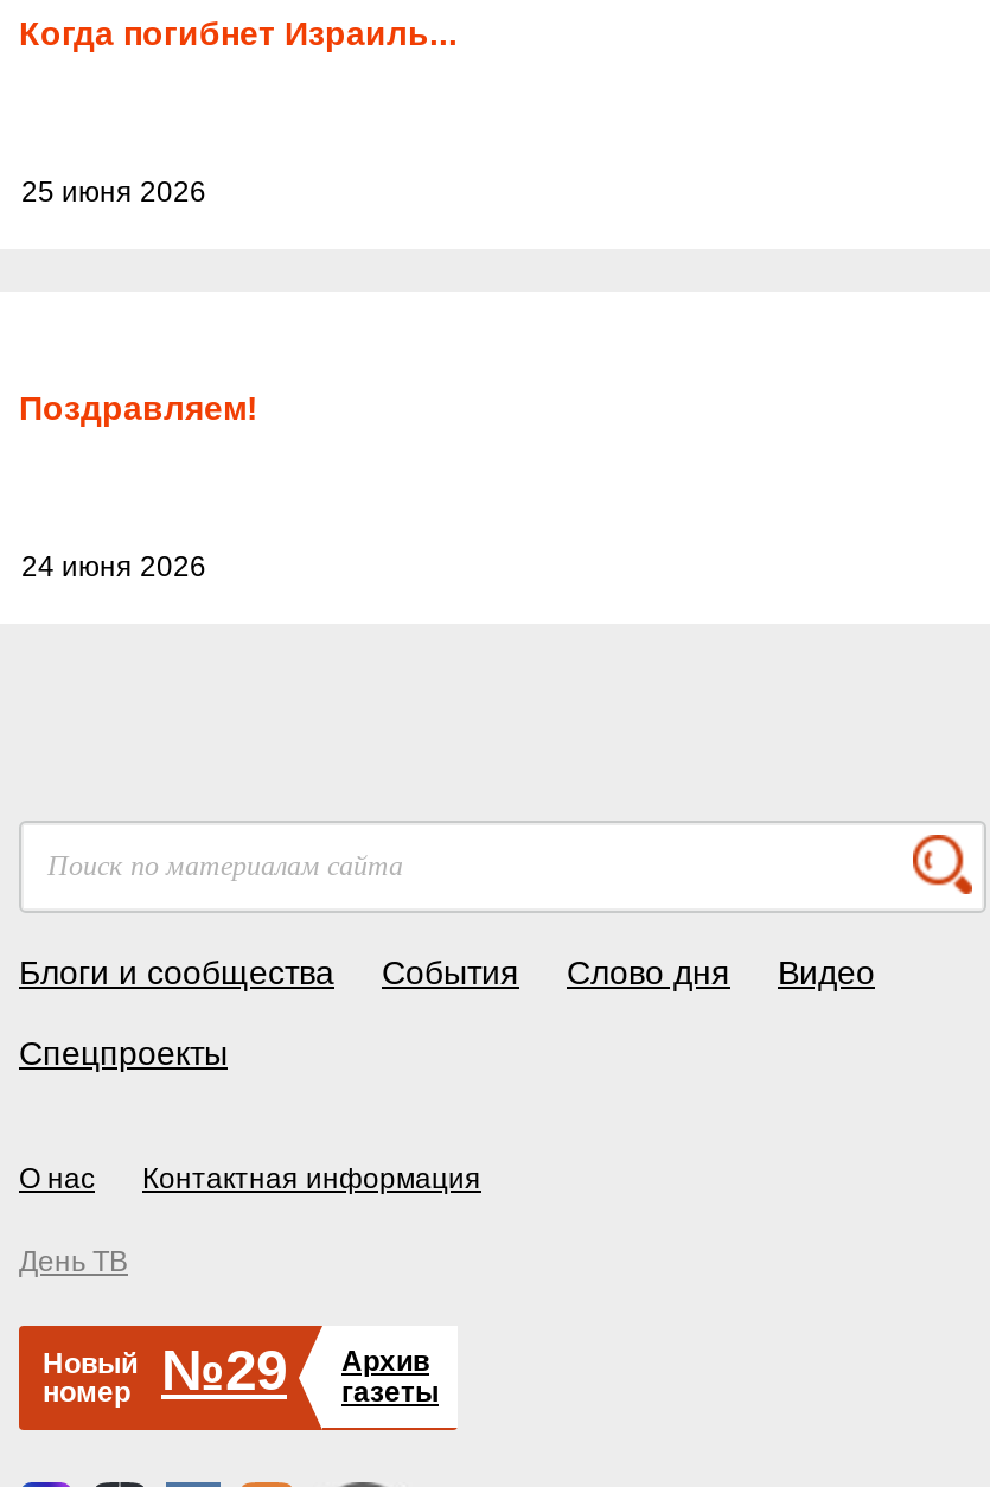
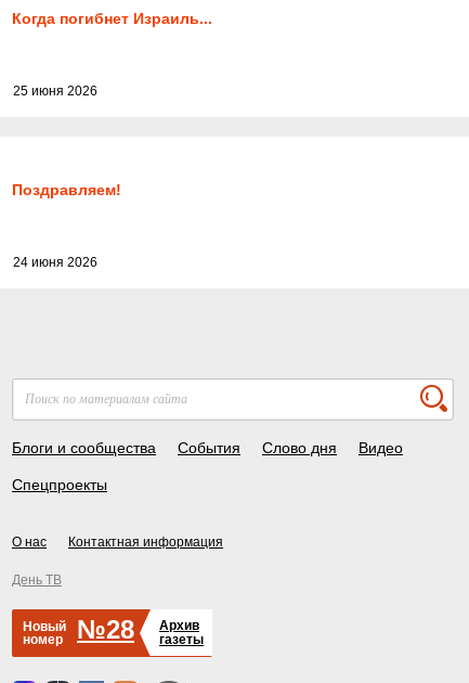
[43,1338,439,1409] Новый номер №29 Архив газеты -> [23,615,204,647] Новый номер №28 Архив газеты

